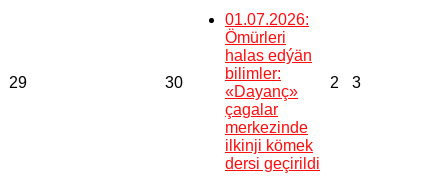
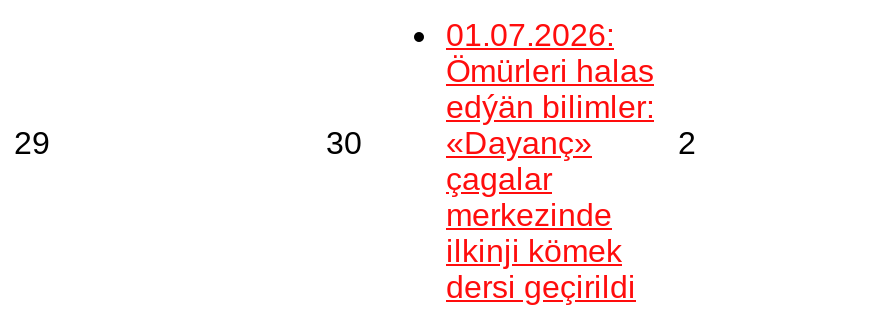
[352,74,361,91] 3 -> none

